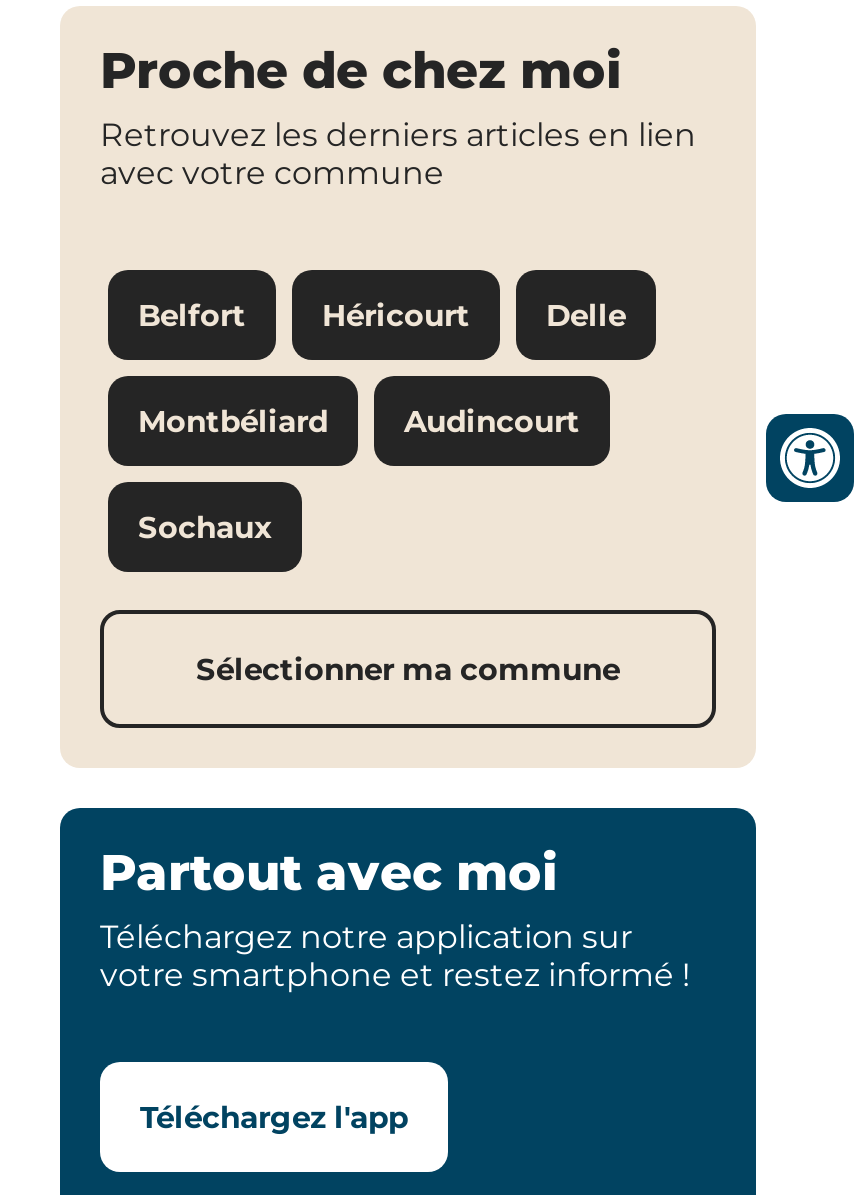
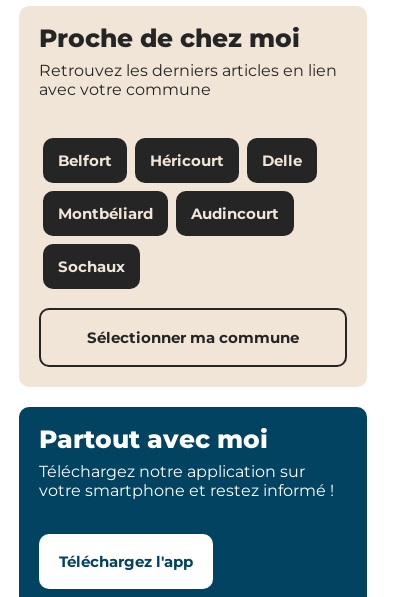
[764,412,850,504] [image] -> none

